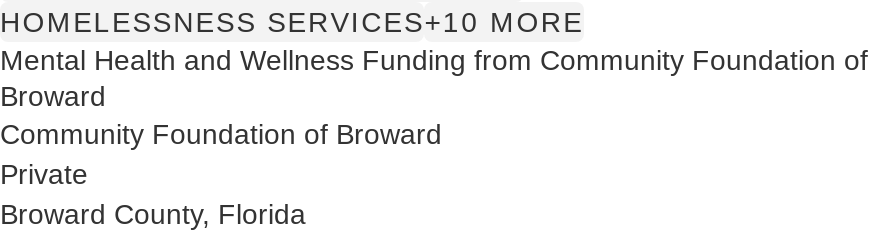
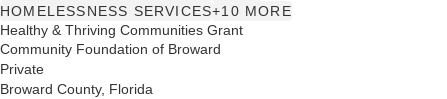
[0,44,868,112] Mental Health and Wellness Funding from Community Foundation of | Broward -> [0,22,243,38] Healthy & Thriving Communities Grant

